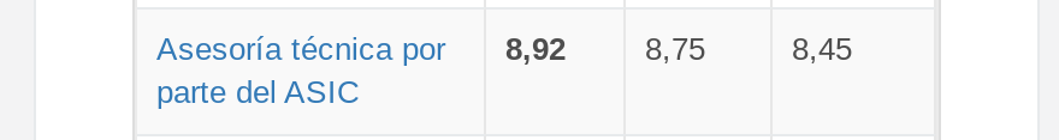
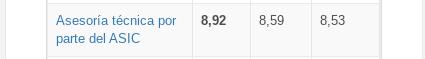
[645,30,852,66] 8,75 | 8,45 -> [259,12,345,27] 8,59 | 8,53

